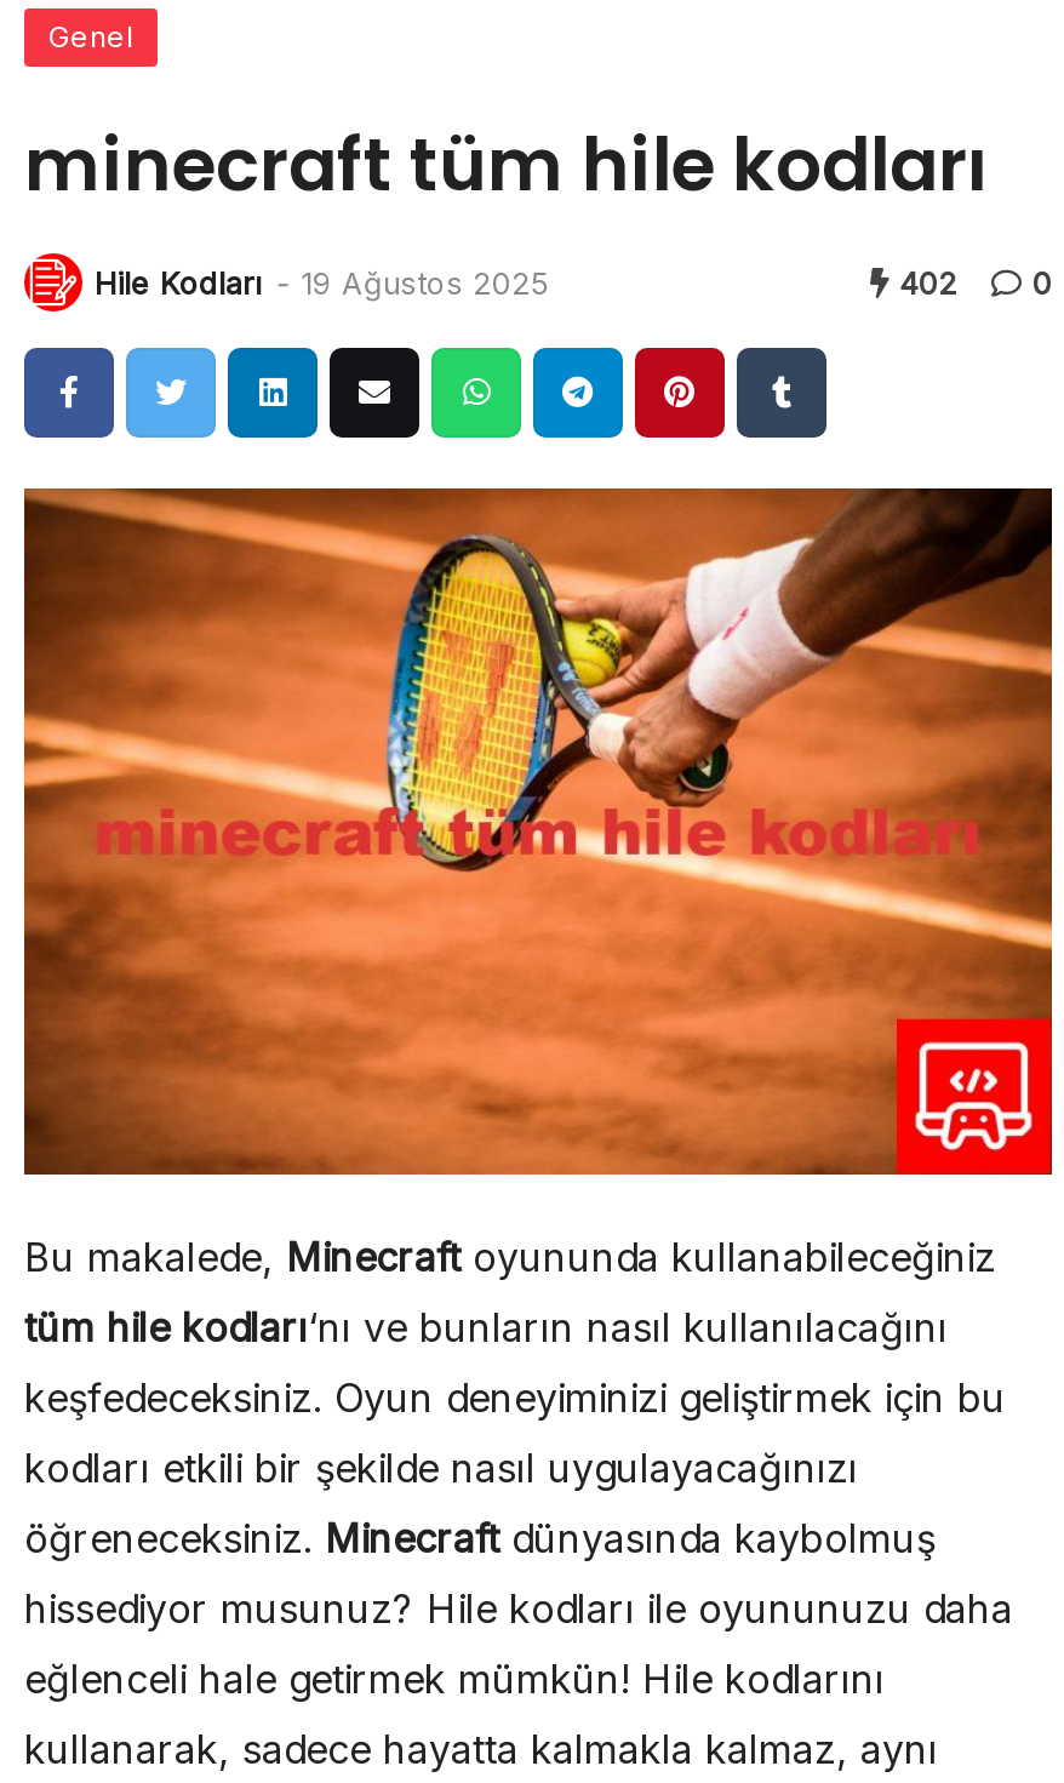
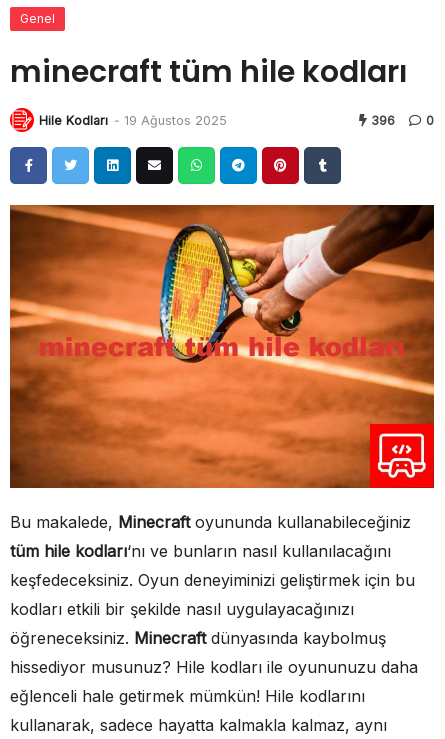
[889,264,1052,301] 402 0 -> [367,112,434,127] 396 0

